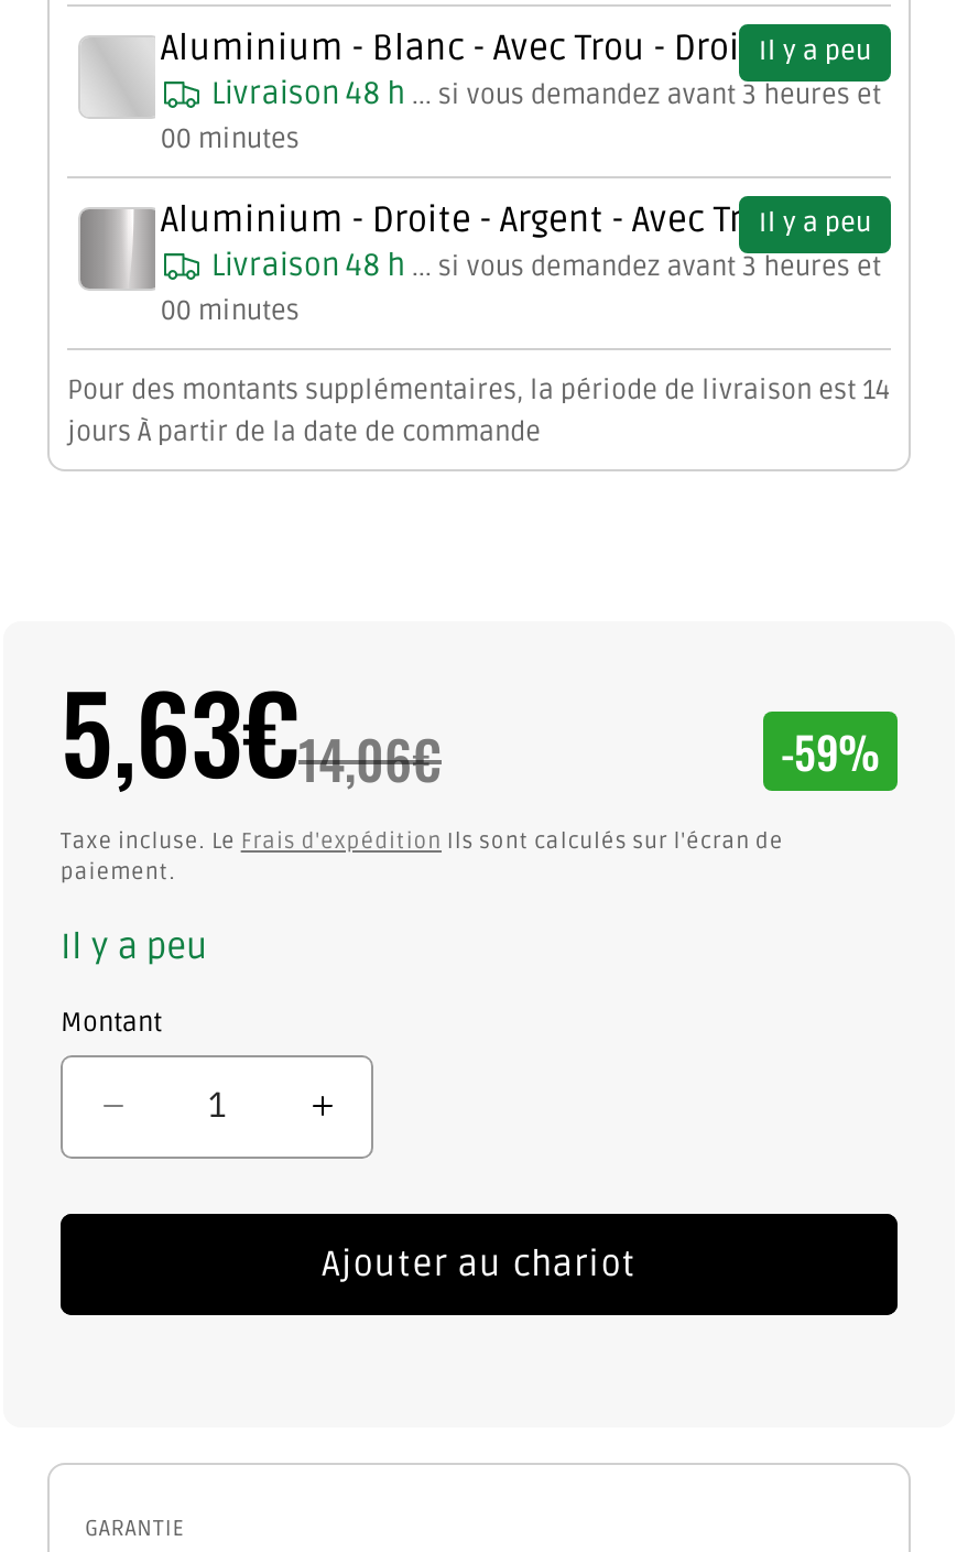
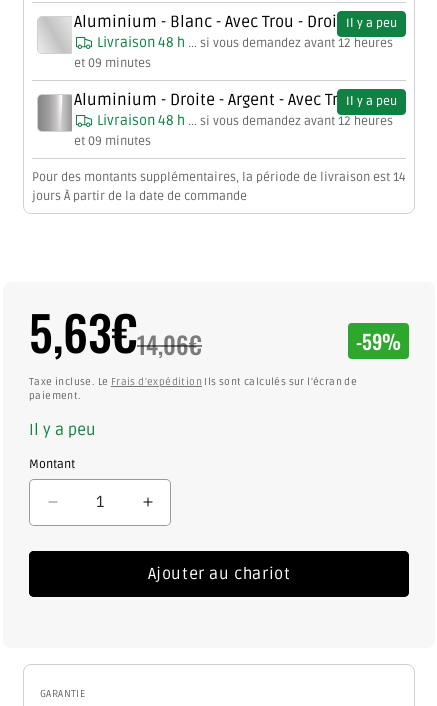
[161,75,881,156] Livraison 48 h... si vous demandez avant3 heures et | 00 minutes -> [74,34,393,71] Livraison 48 h... si vous demandez avant12 heures | et 09 minutes
[161,247,881,328] Livraison 48 h... si vous demandez avant3 heures et | 00 minutes -> [74,112,393,149] Livraison 48 h... si vous demandez avant12 heures | et 09 minutes

